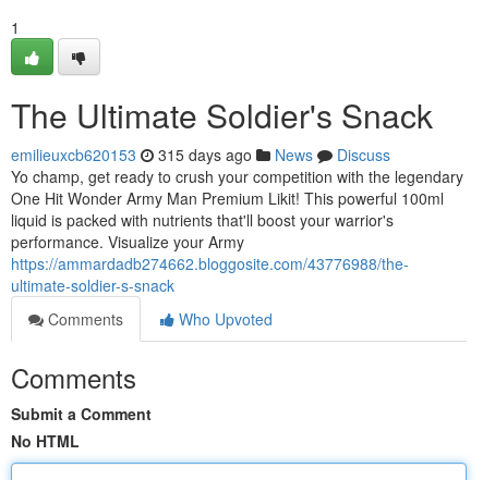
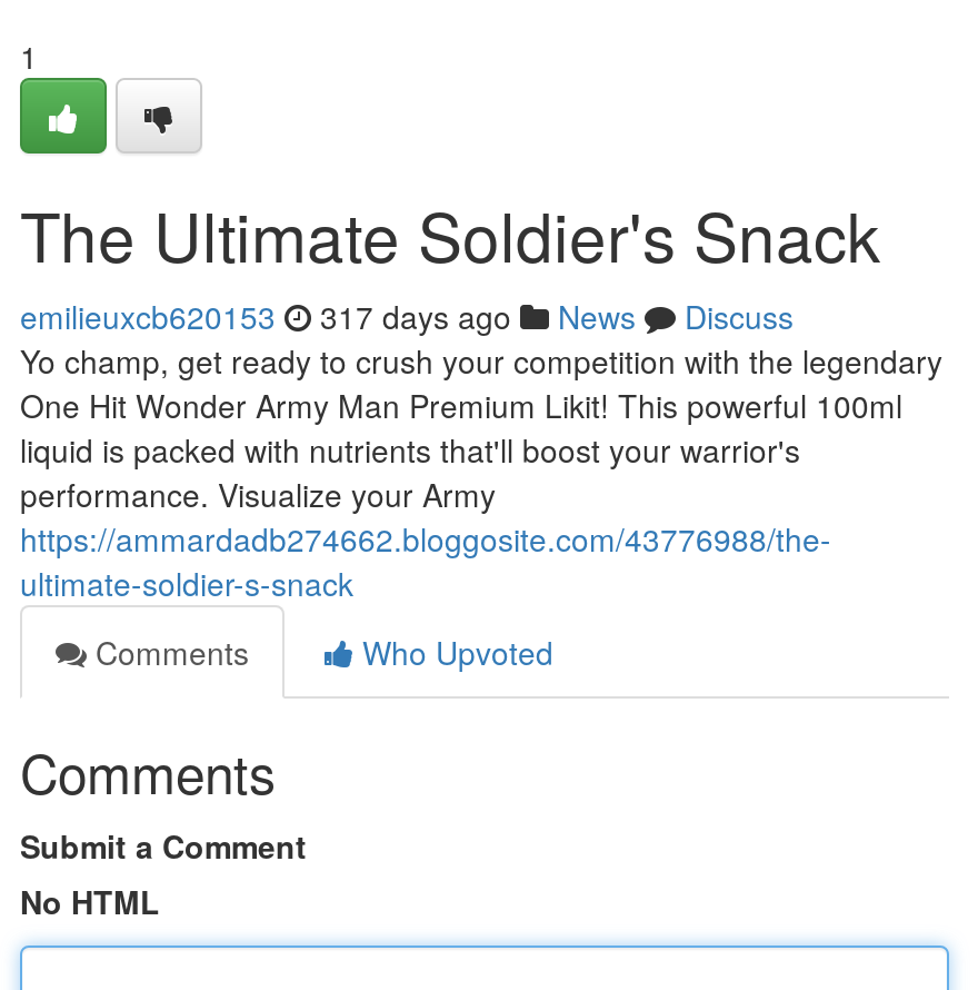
[11,144,390,165] emilieuxcb620153 315 days ago News Discuss -> [20,294,794,338] emilieuxcb620153 317 days ago News Discuss

